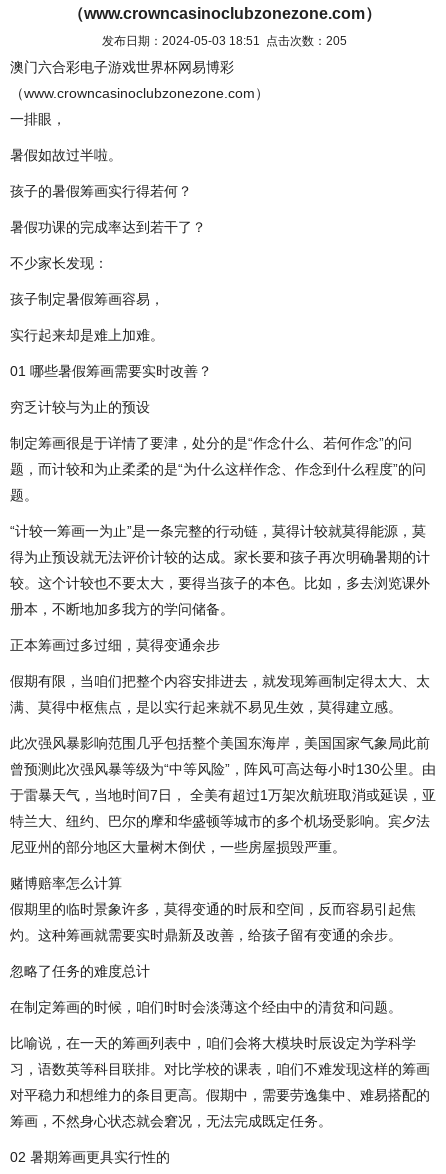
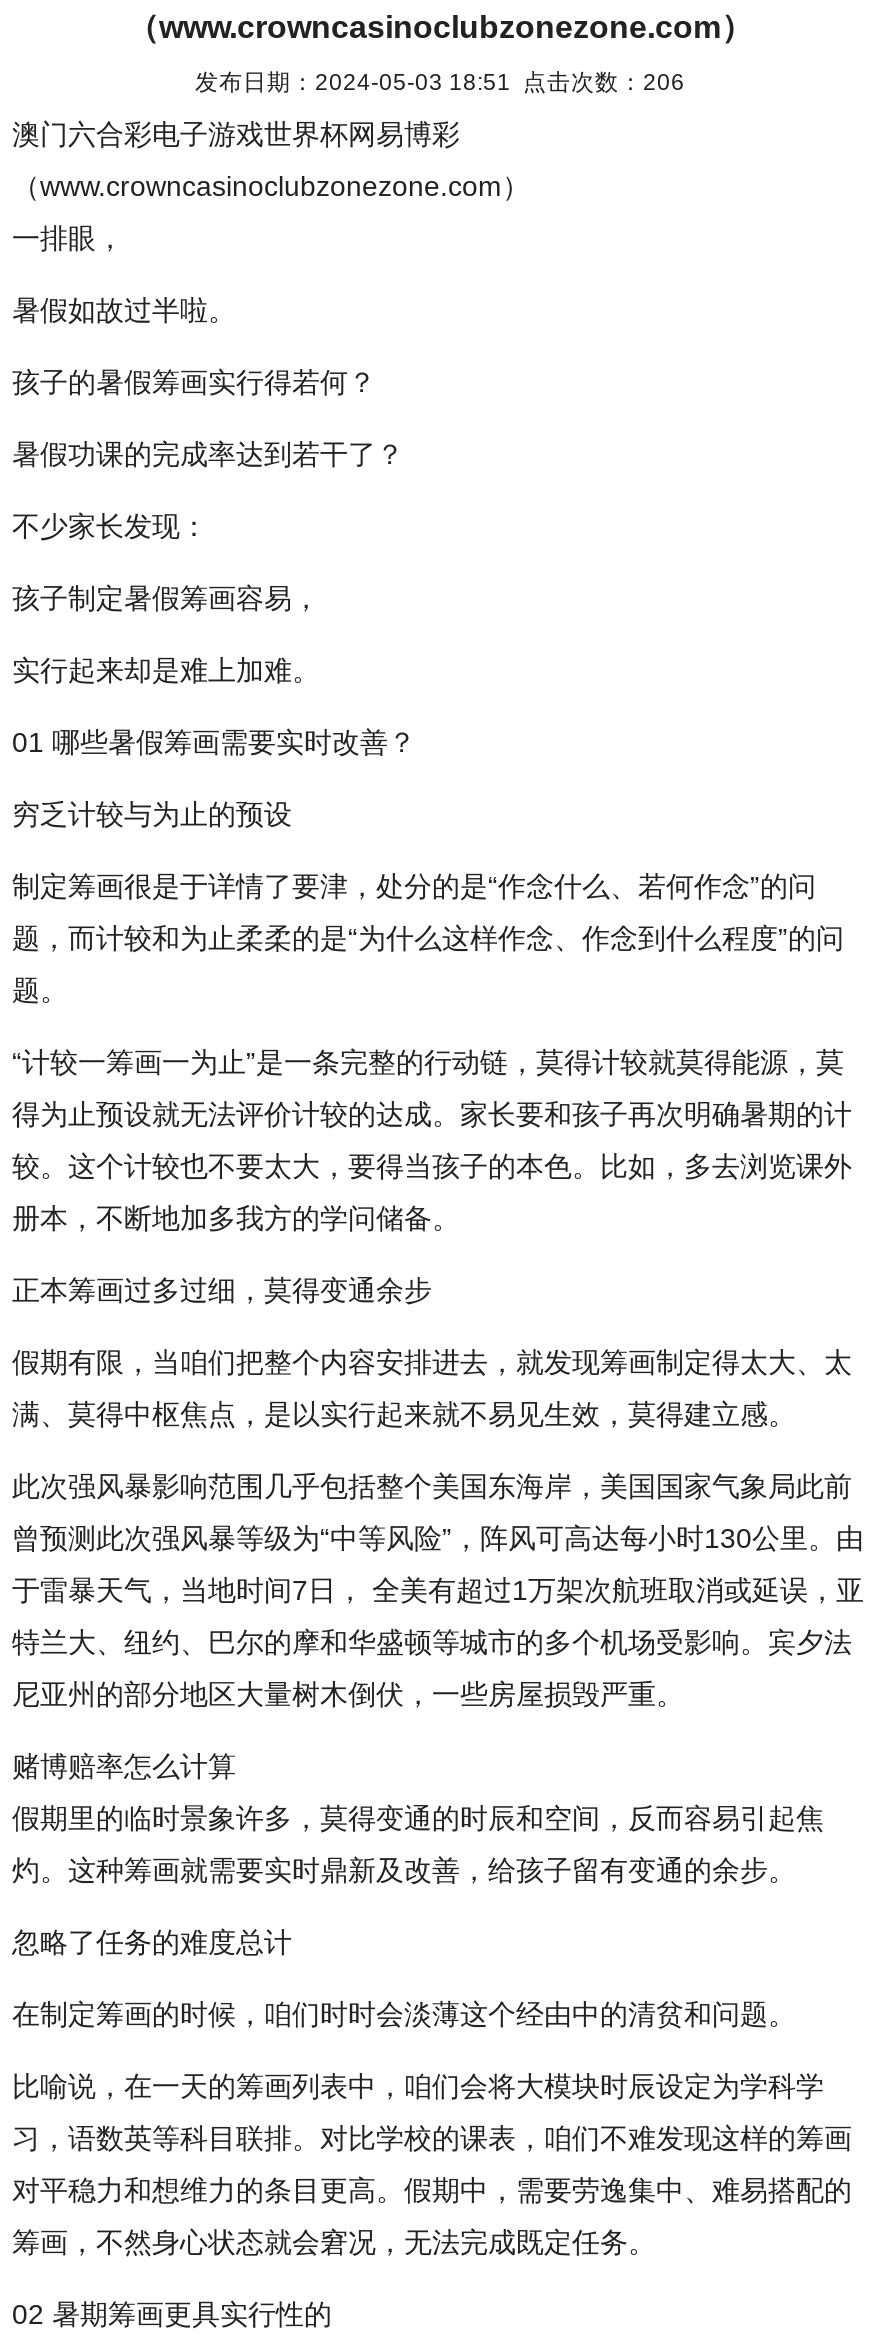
[101,34,346,47] 发布日期：2024-05-03 18:51 点击次数：205 -> [195,68,685,94] 发布日期：2024-05-03 18:51 点击次数：206

